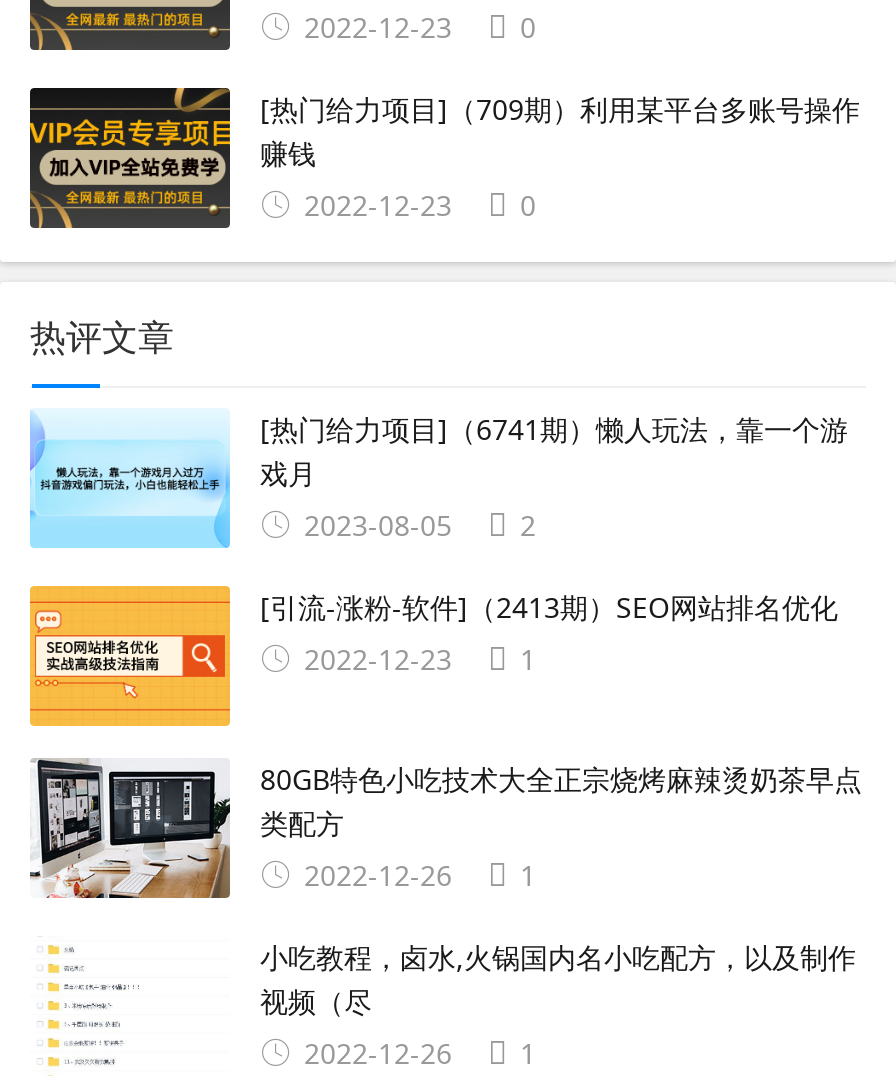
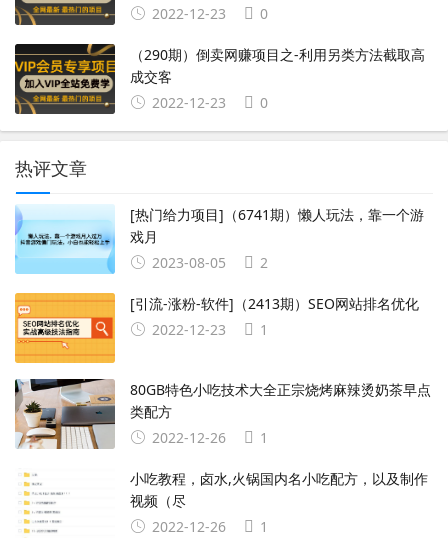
[260,90,860,172] [热门给力项目]（709期）利用某平台多账号操作 | 赚钱 -> [130,45,425,86] （290期）倒卖网赚项目之-利用另类方法截取高 | 成交客
[28,758,230,900] [image] -> [14,378,115,450] [image]

